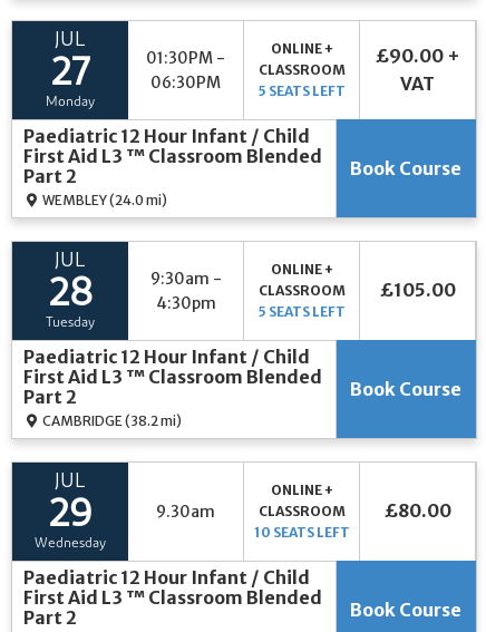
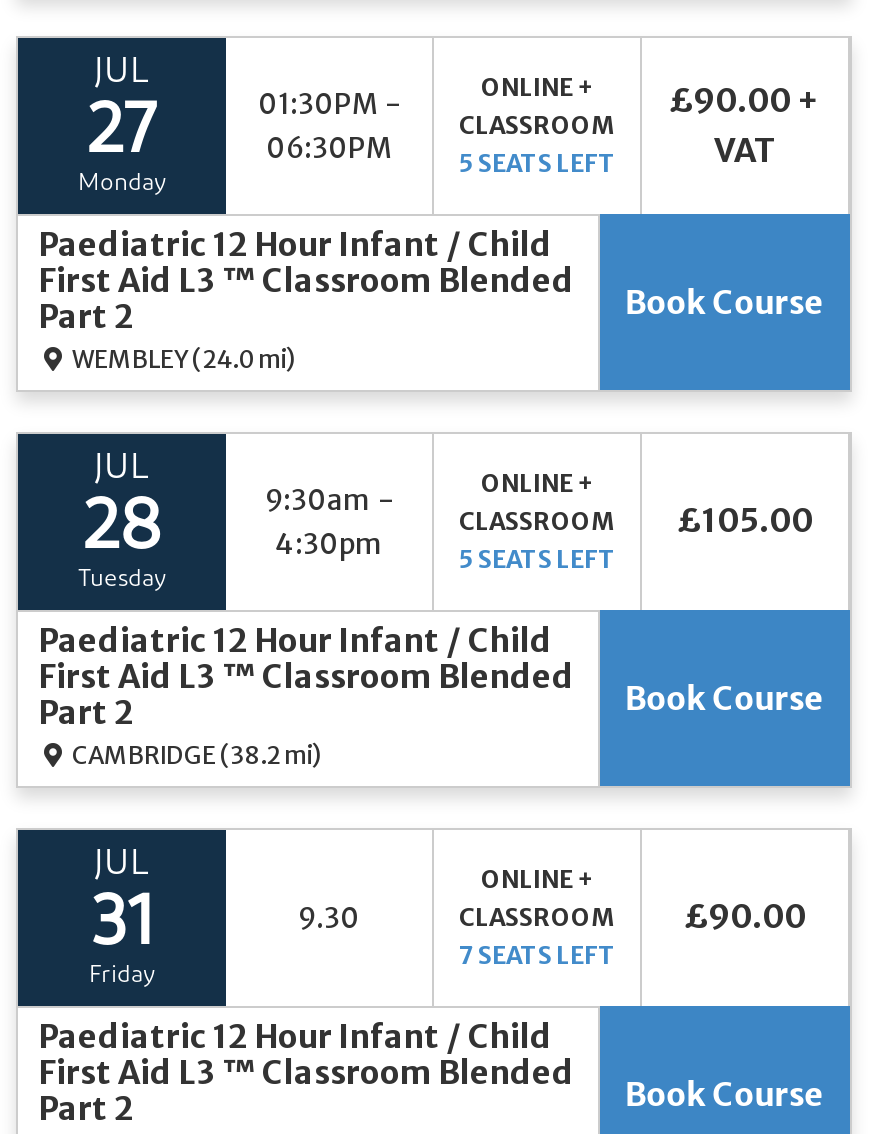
[35,496,106,551] 29 | Wednesday -> [89,890,155,988] 31 | Friday
[156,502,215,522] 9.30am -> [298,900,360,936] 9.30
[384,499,451,522] £80.00 -> [684,896,806,936] £90.00
[254,524,349,541] 10 SEATS LEFT -> [458,940,616,970] 7 SEATS LEFT

